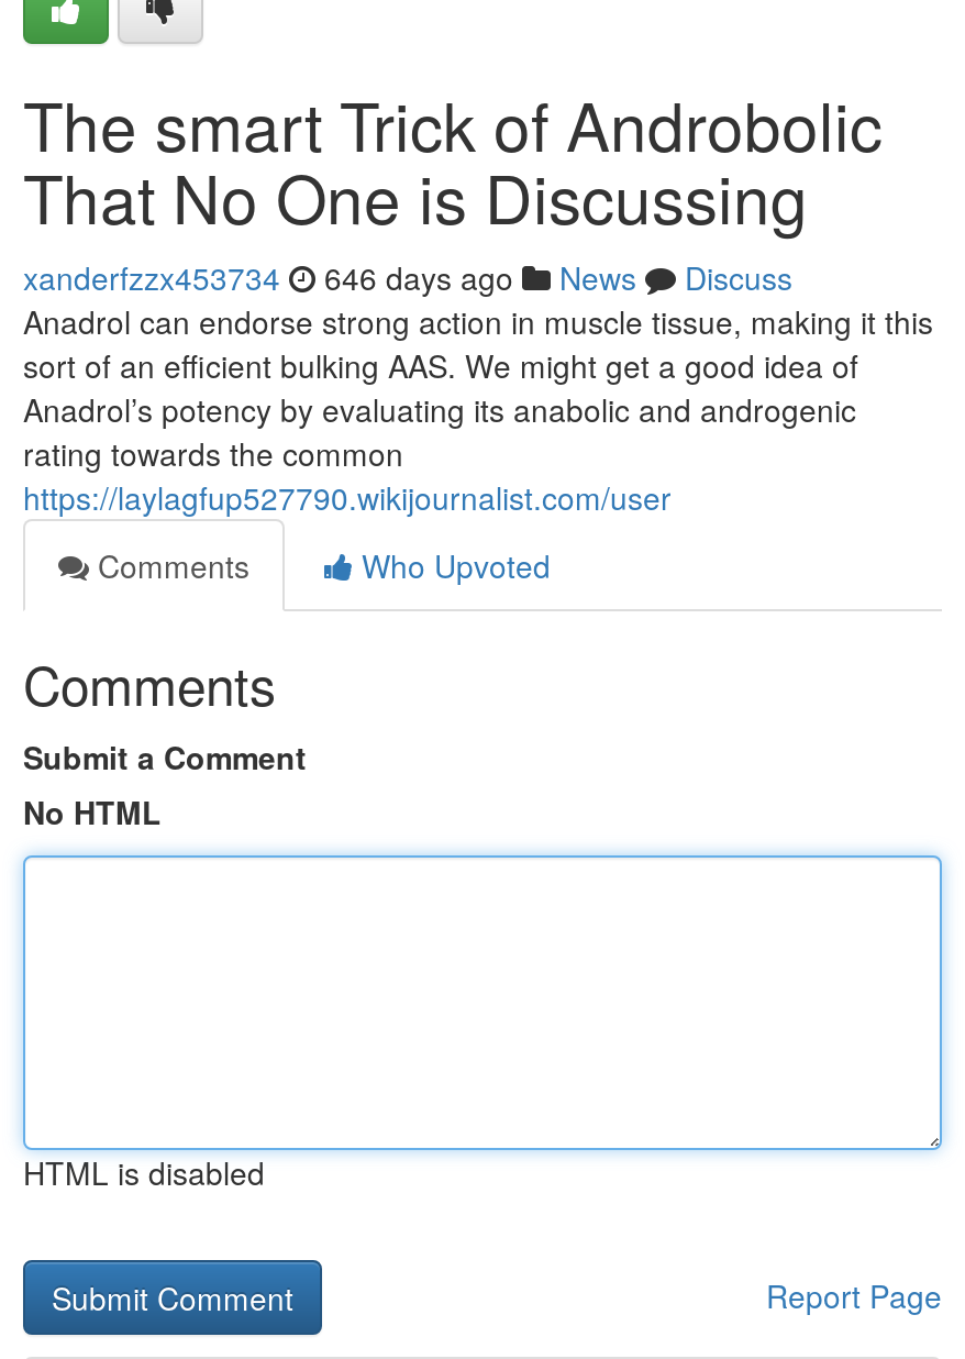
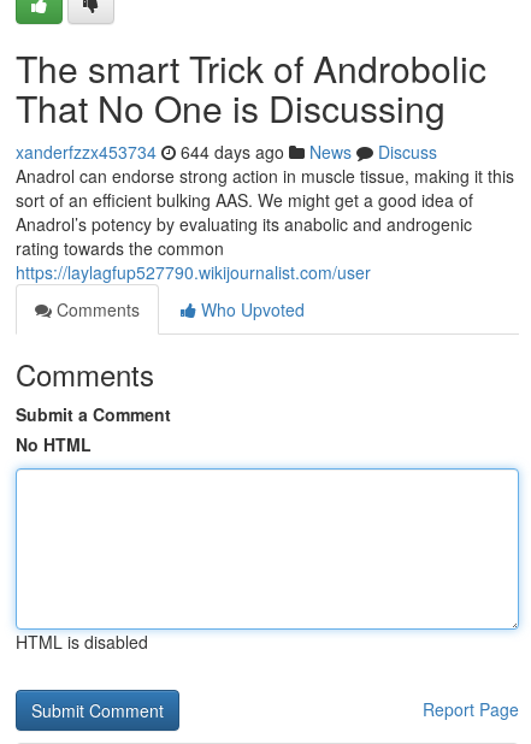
[23,255,792,299] xanderfzzx453734 646 days ago News Discuss -> [16,140,437,164] xanderfzzx453734 644 days ago News Discuss

